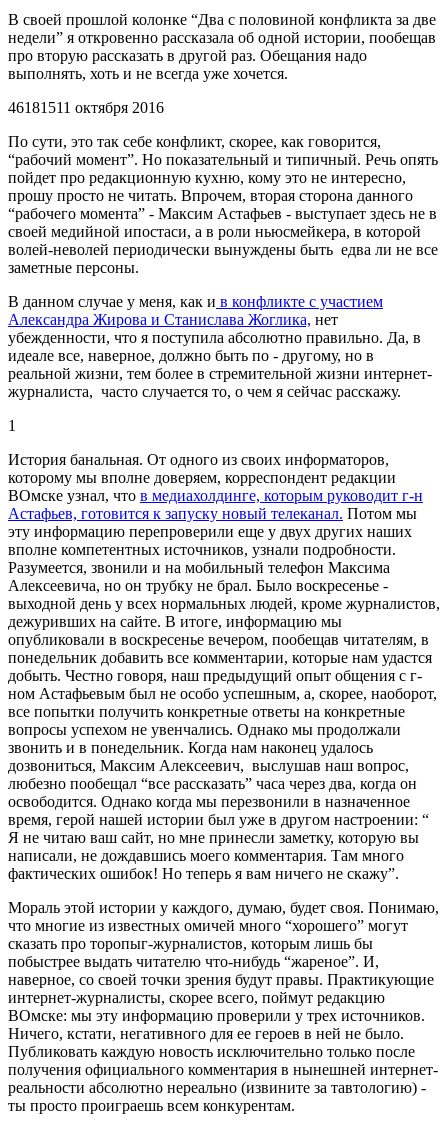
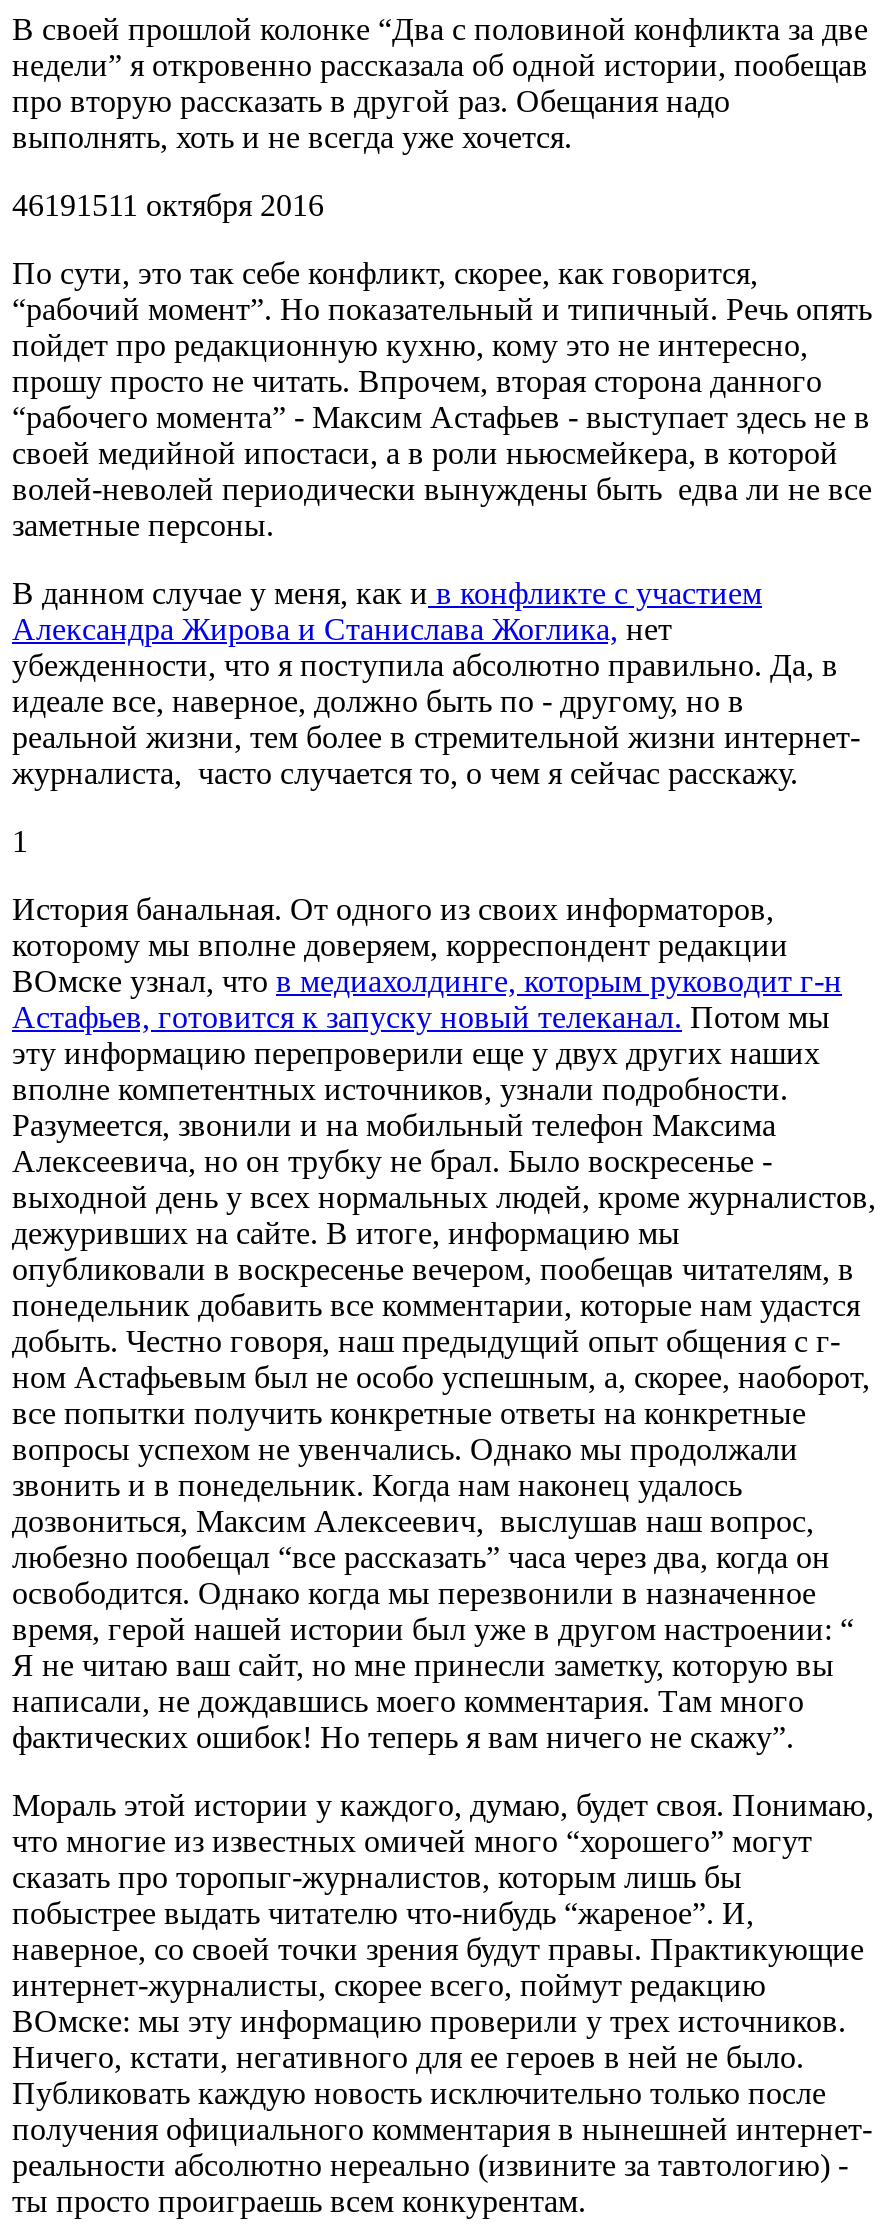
[8,99,164,116] 46181511 октября 2016 -> [12,188,324,222] 46191511 октября 2016

